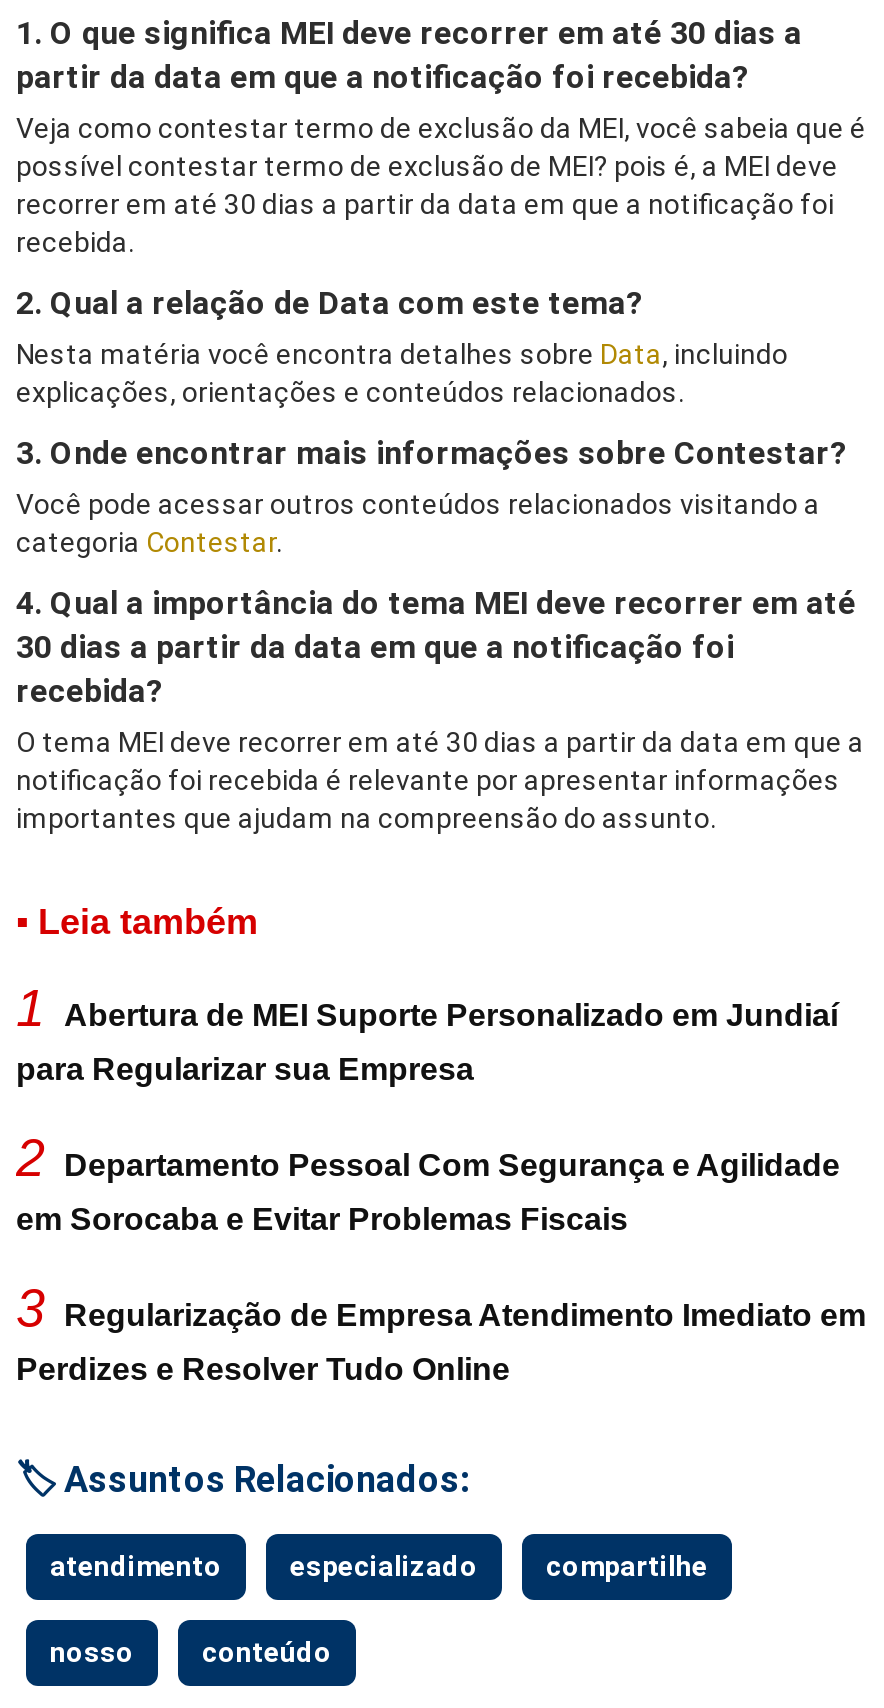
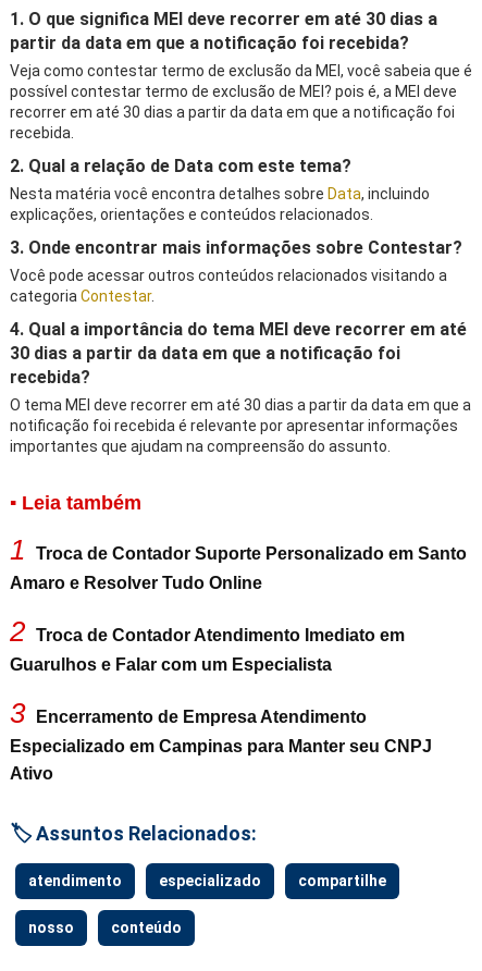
[16,977,866,1385] 1 Abertura de MEI Suporte Personalizado em Jundiaí | para Regularizar sua Empresa | 2 Departamento Pessoal Com Segurança e Agilidade | em Sorocaba e Evitar Problemas Fiscais | 3 Regularização de Empresa Atendimento Imediato em | Perdizes e Resolver Tudo Online -> [10,533,467,782] 1 Troca de Contador Suporte Personalizado em Santo | Amaro e Resolver Tudo Online | 2 Troca de Contador Atendimento Imediato em | Guarulhos e Falar com um Especialista | 3 Encerramento de Empresa Atendimento | Especializado em Campinas para Manter seu CNPJ | Ativo

